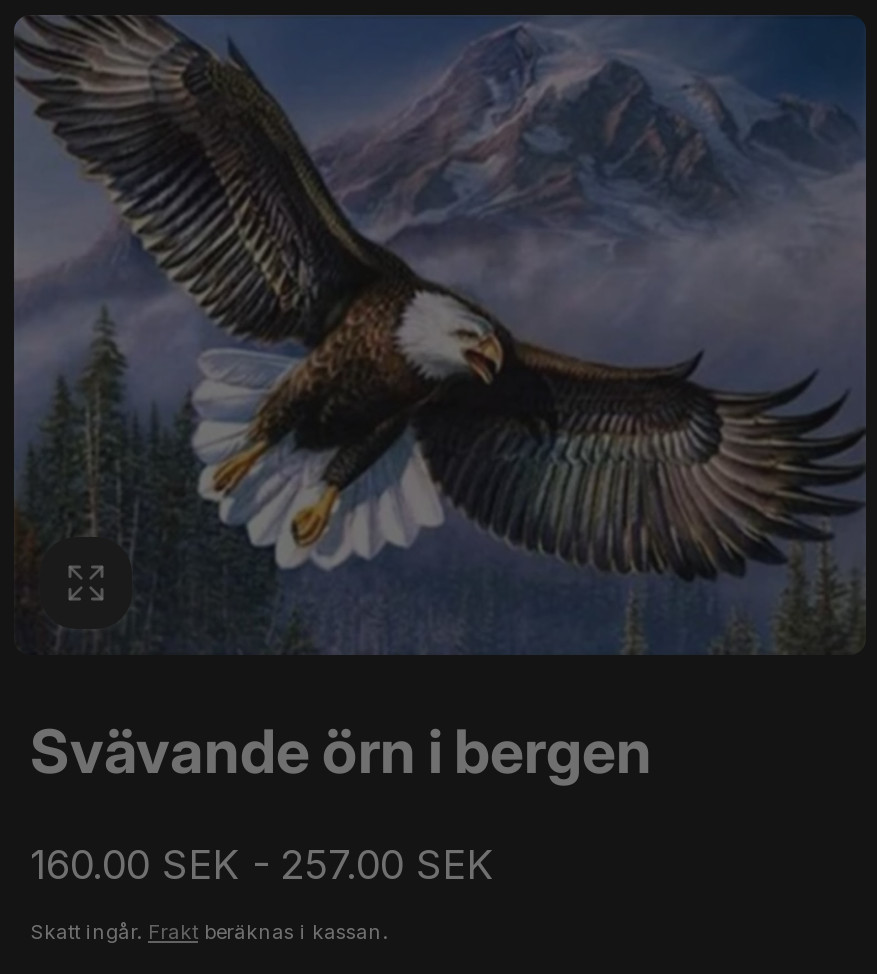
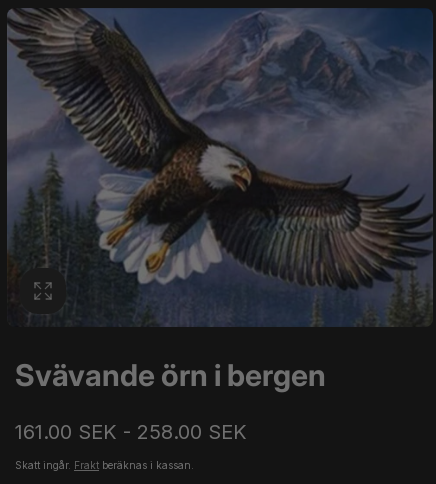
[30,840,494,888] 160.00 SEK - 257.00 SEK -> [15,420,247,444] 161.00 SEK - 258.00 SEK

